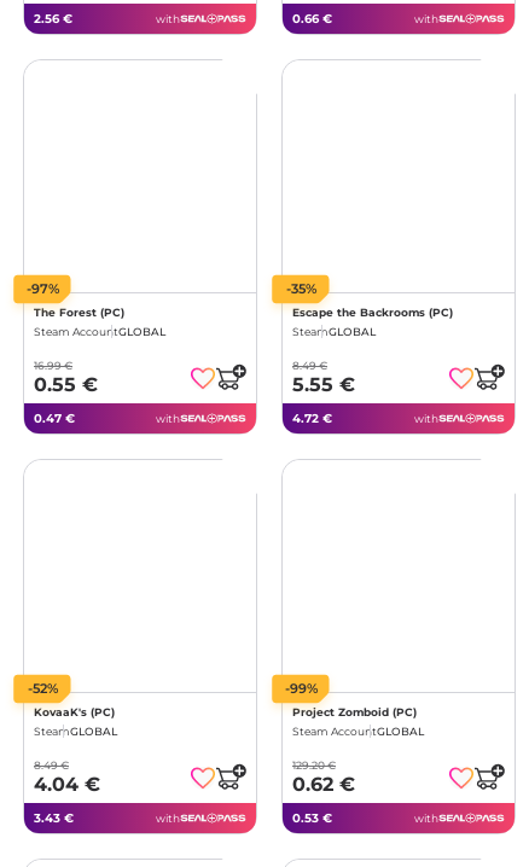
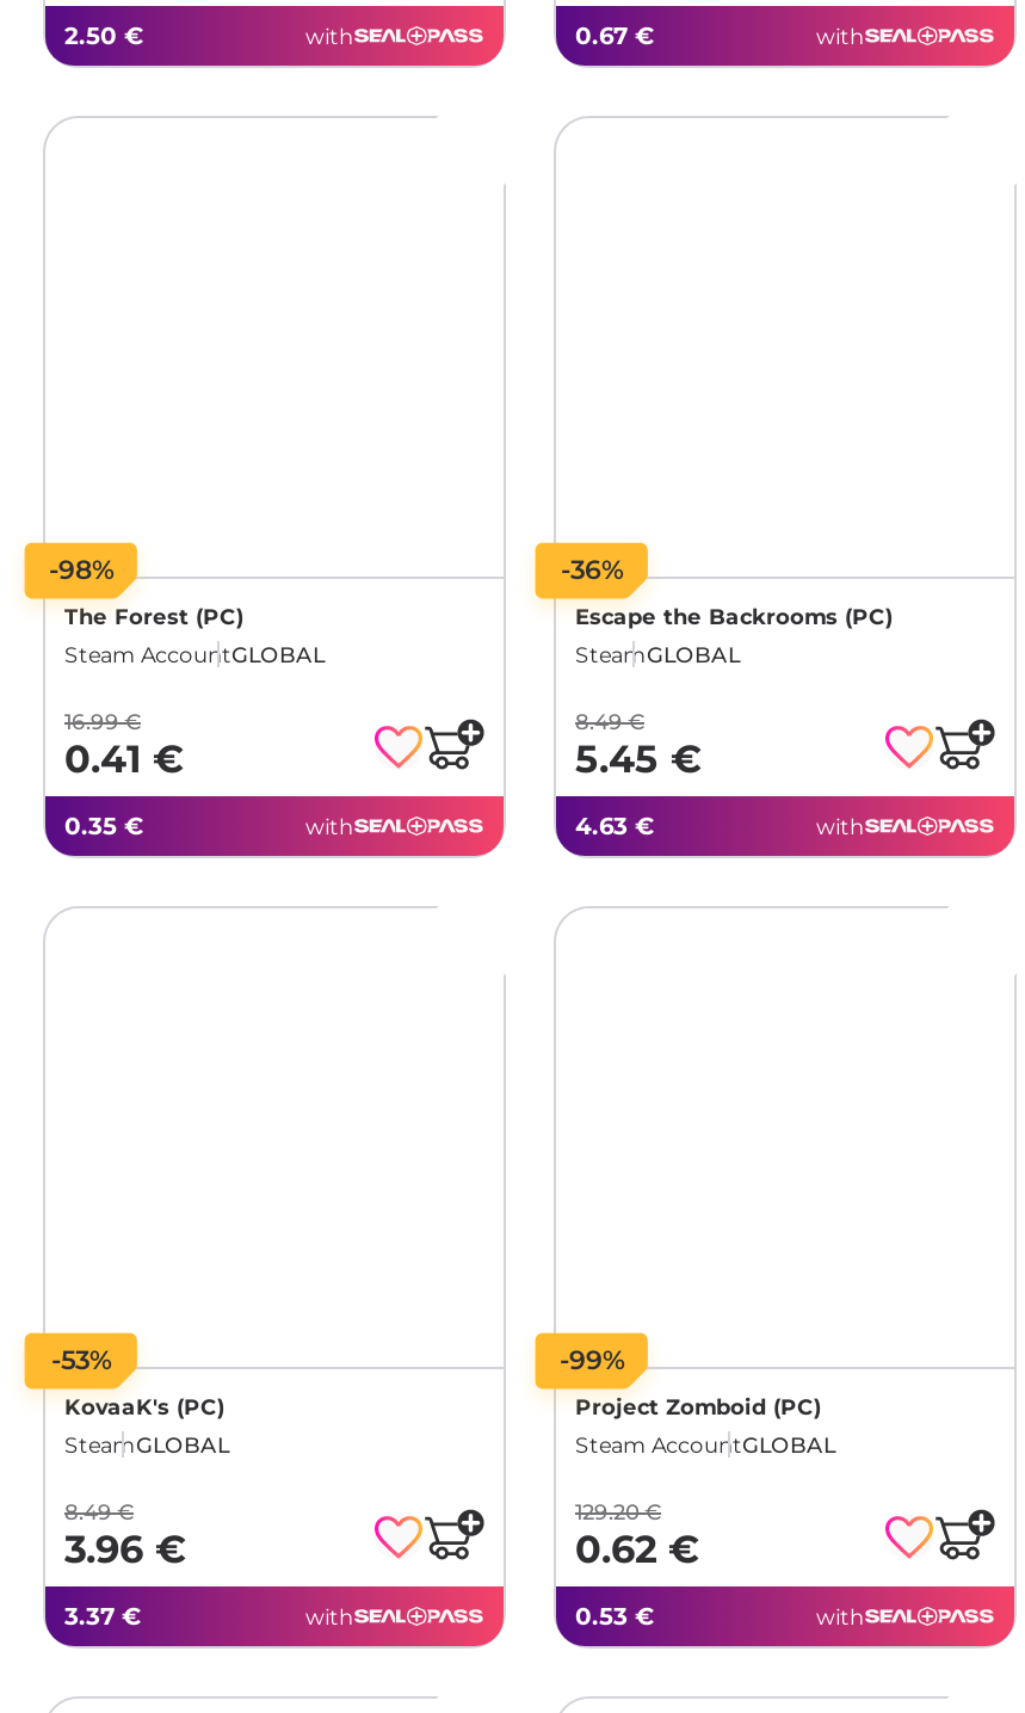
[34,11,72,27] 2.56 € -> [64,20,143,51] 2.50 €
[292,11,332,27] 0.66 € -> [575,20,654,51] 0.67 €
[26,280,59,297] -97% -> [49,553,113,586] -98%
[286,280,316,297] -35% -> [561,553,623,586] -36%
[34,373,98,396] 0.55 € -> [64,737,184,782] 0.41 €
[292,373,355,396] 5.55 € -> [575,737,702,782] 5.45 €
[34,411,75,426] 0.47 € -> [64,811,143,842] 0.35 €
[292,411,332,426] 4.72 € -> [575,811,654,842] 4.63 €
[27,680,57,697] -52% -> [51,1343,111,1376] -53%
[34,773,100,796] 4.04 € -> [64,1527,186,1572] 3.96 €
[34,810,74,826] 3.43 € -> [64,1601,141,1632] 3.37 €

